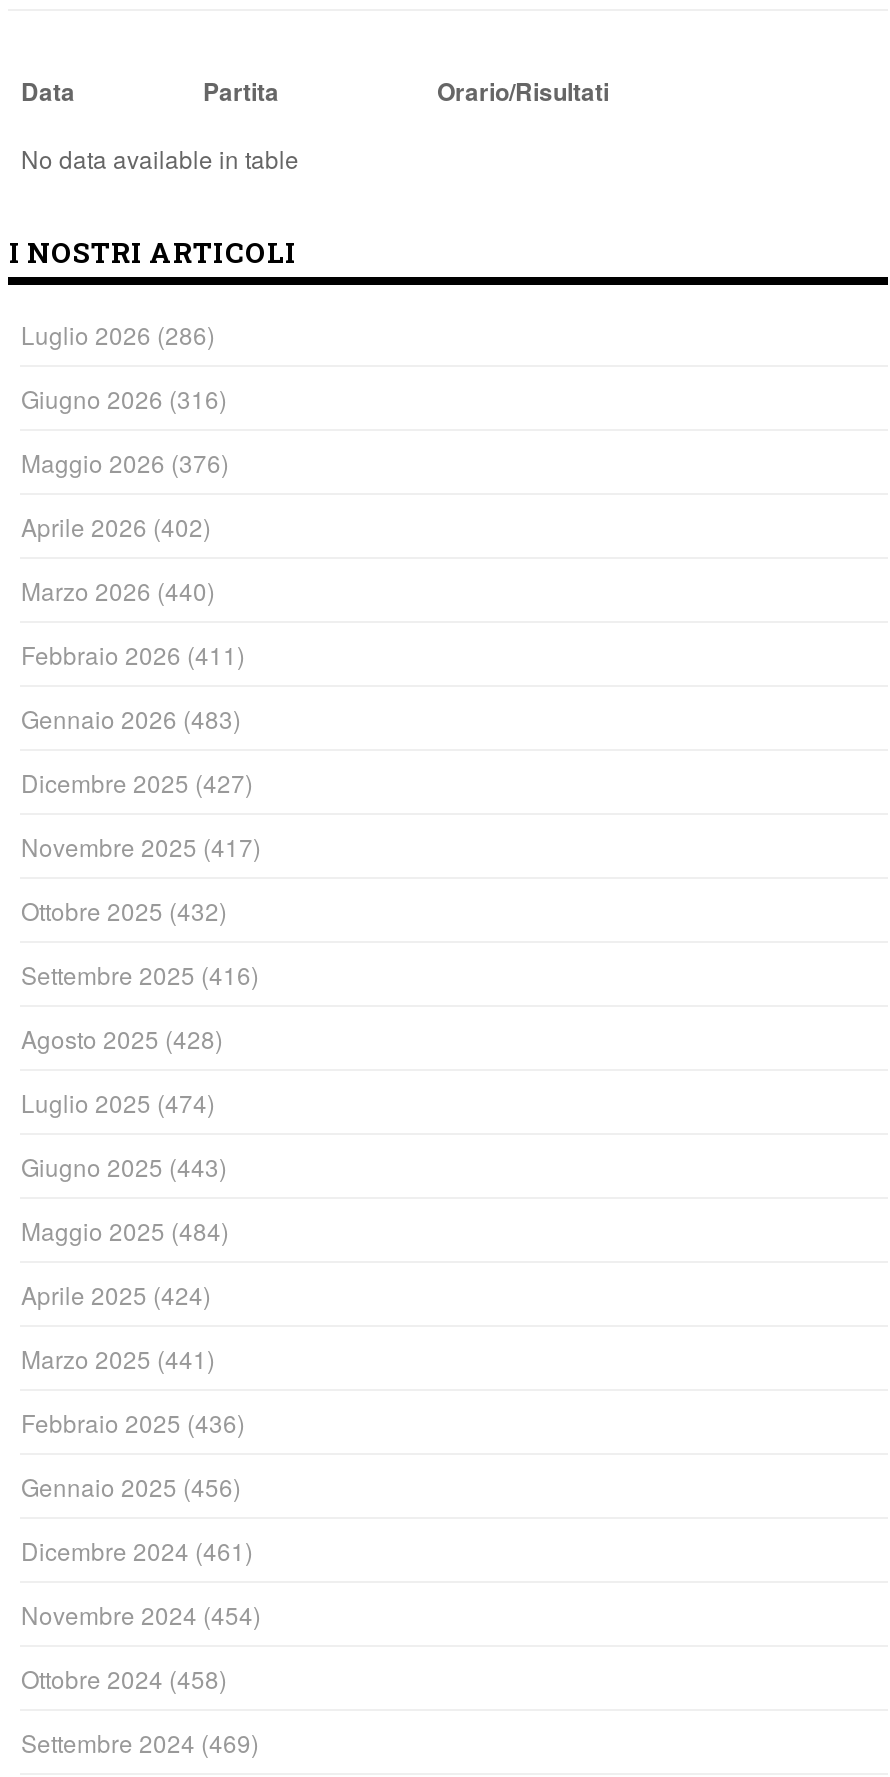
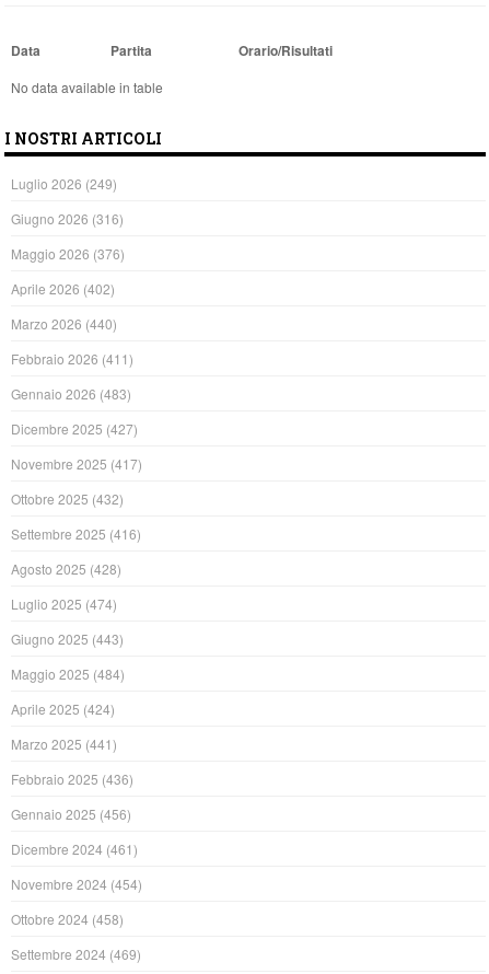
[21,316,215,350] Luglio 2026 (286) -> [11,174,118,192] Luglio 2026 (249)

